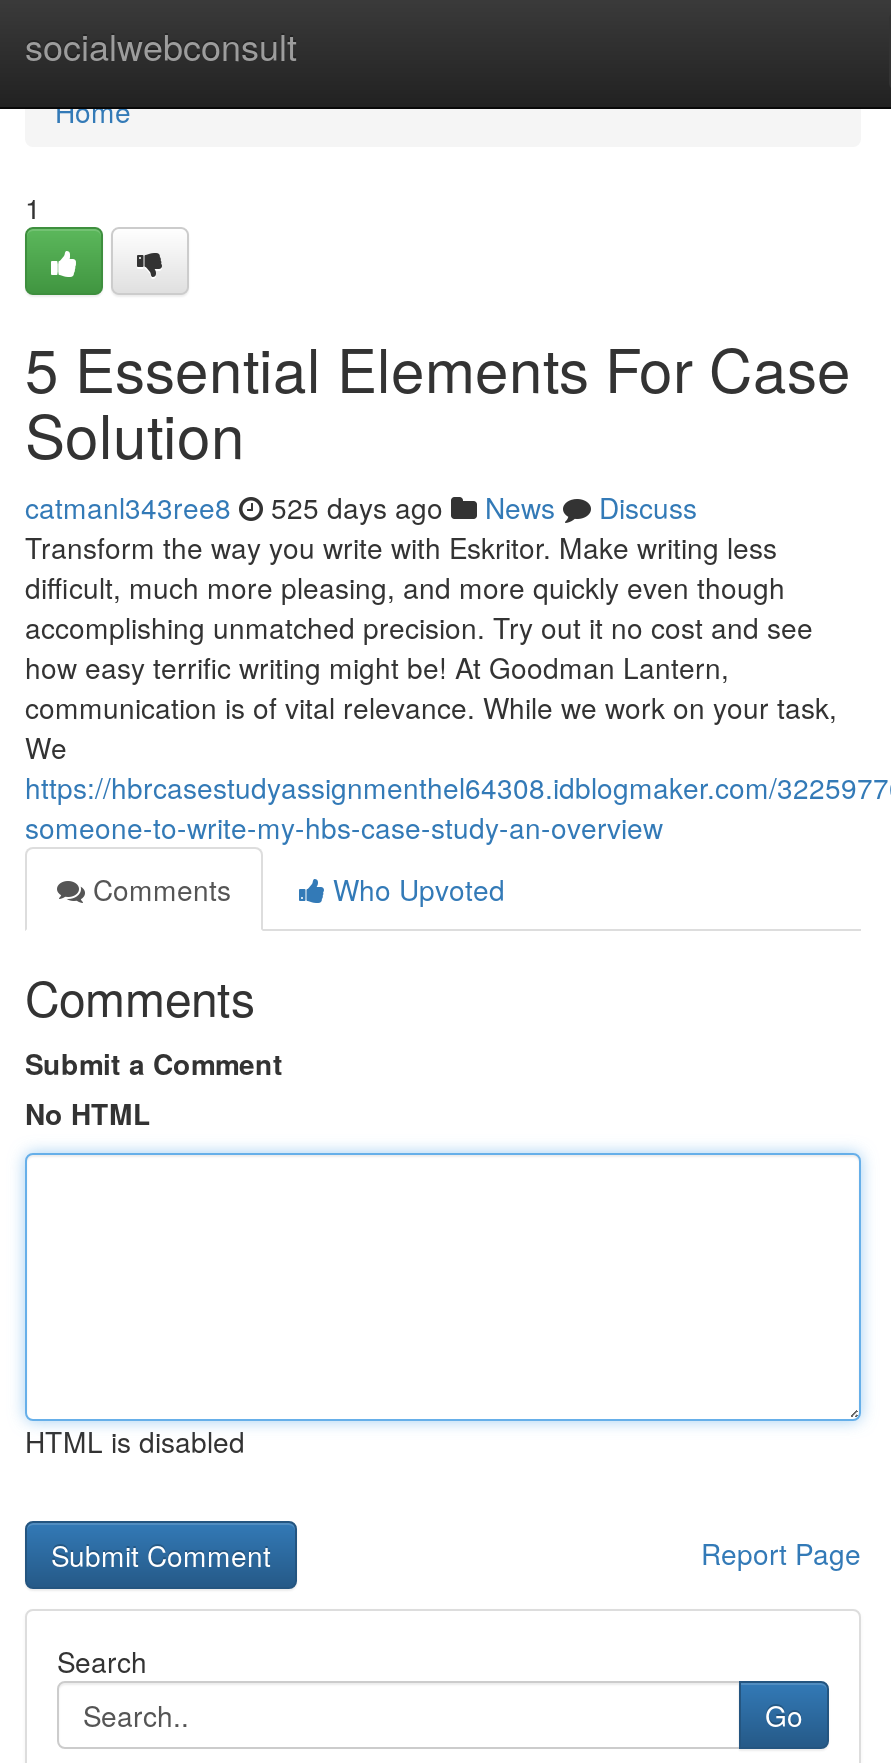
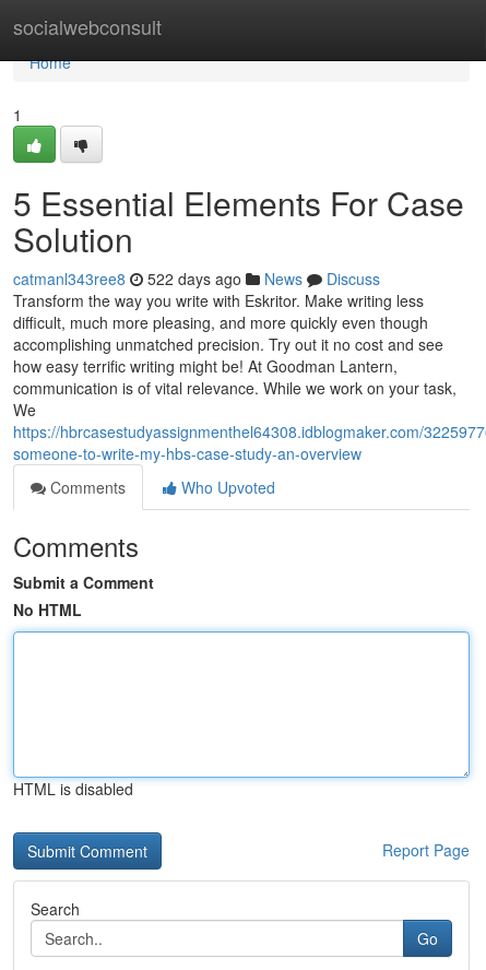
[25,487,697,527] catmanl343ree8 525 days ago News Discuss -> [13,268,380,289] catmanl343ree8 522 days ago News Discuss

